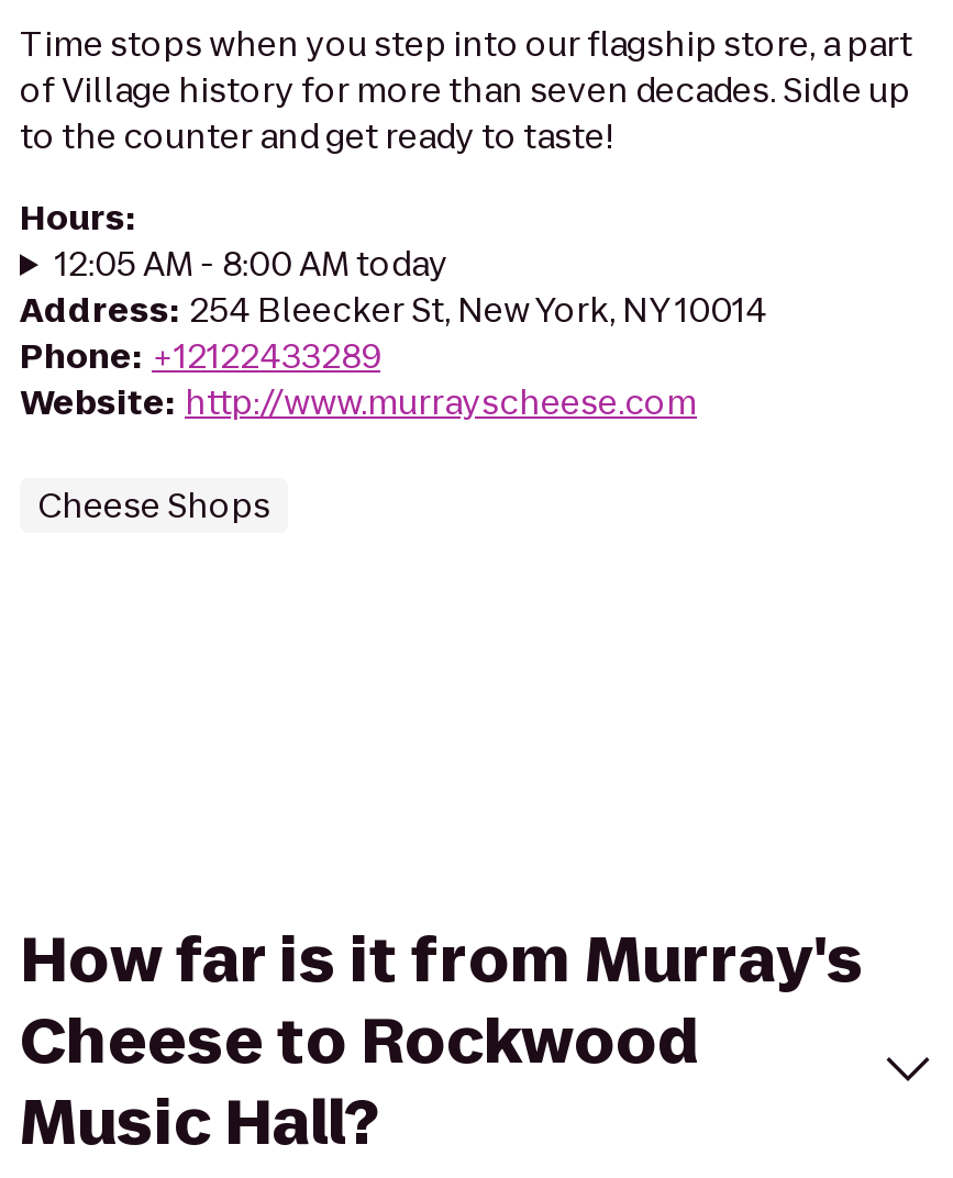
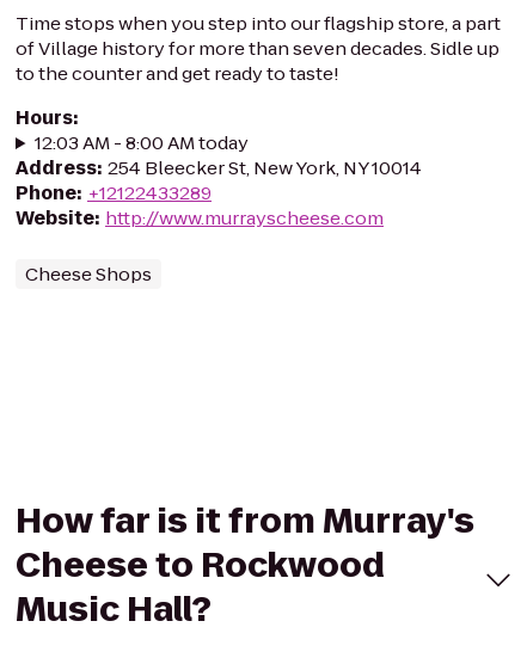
[55,241,448,287] 12:05 AM - 8:00 AM today -> [35,130,248,155] 12:03 AM - 8:00 AM today

